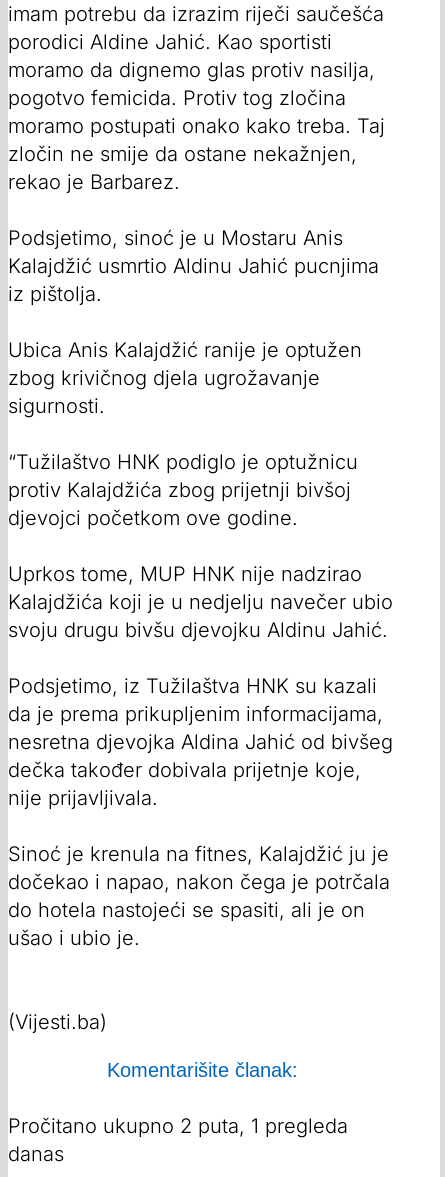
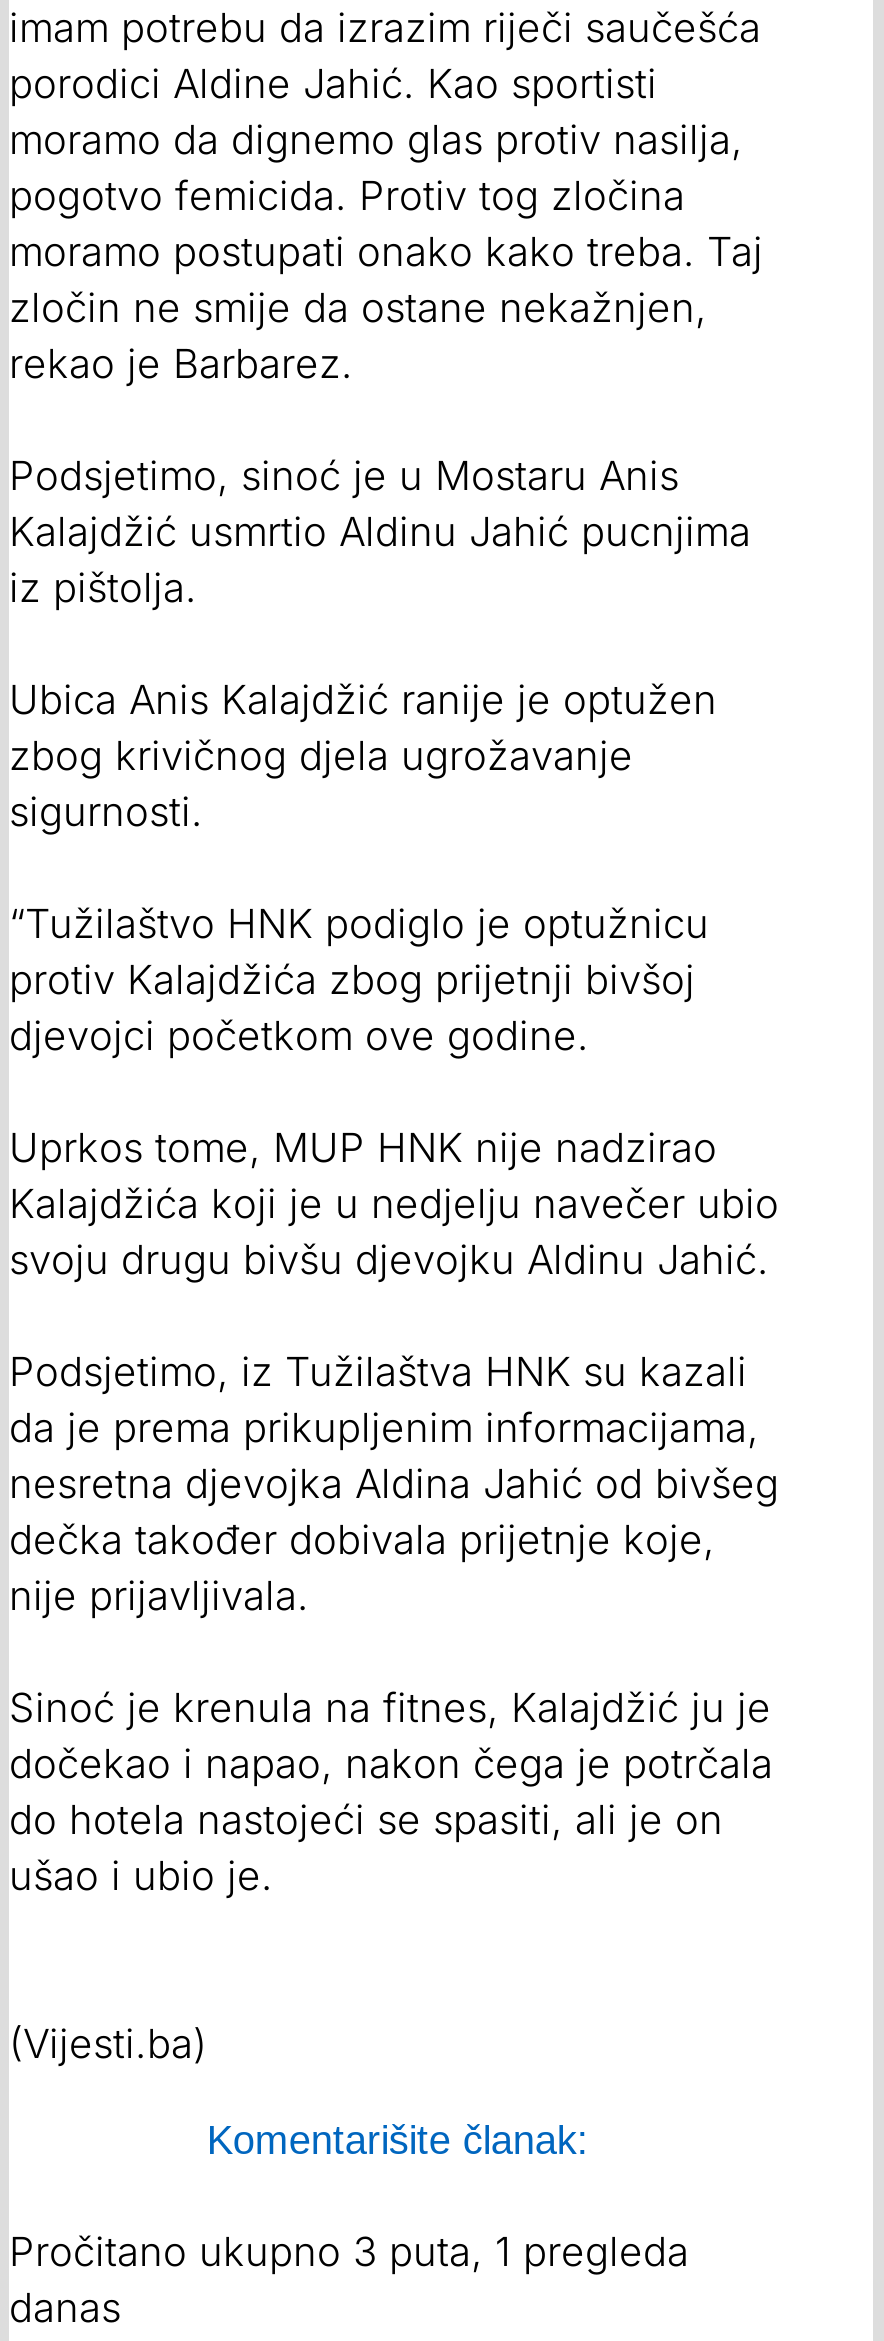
[8,1114,348,1138] Pročitano ukupno 2 puta, 1 pregleda -> [9,2228,689,2276] Pročitano ukupno 3 puta, 1 pregleda

